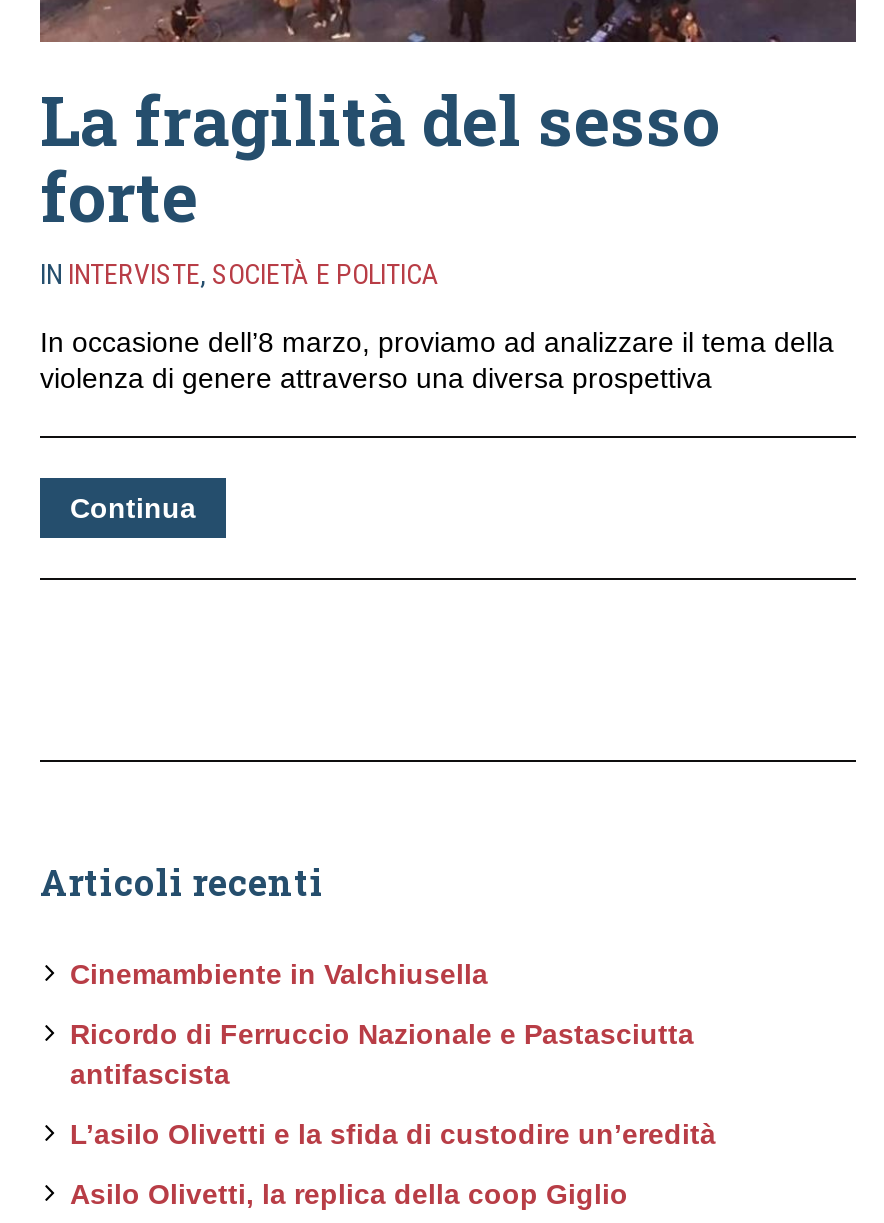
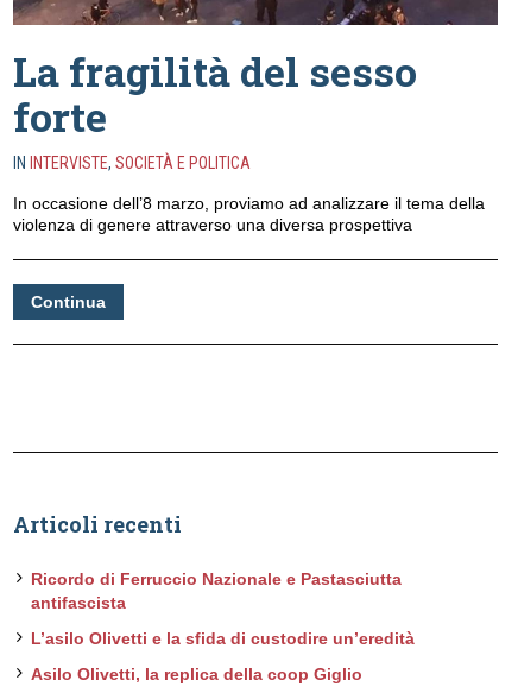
[70,958,488,990] Cinemambiente in Valchiusella -> none

